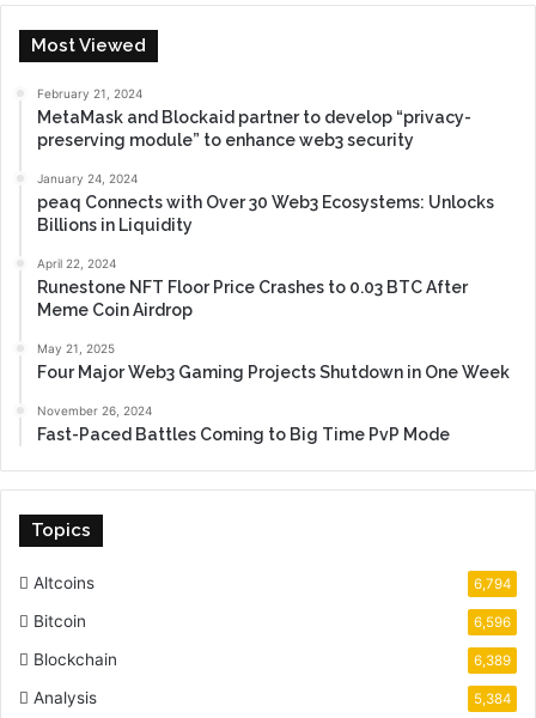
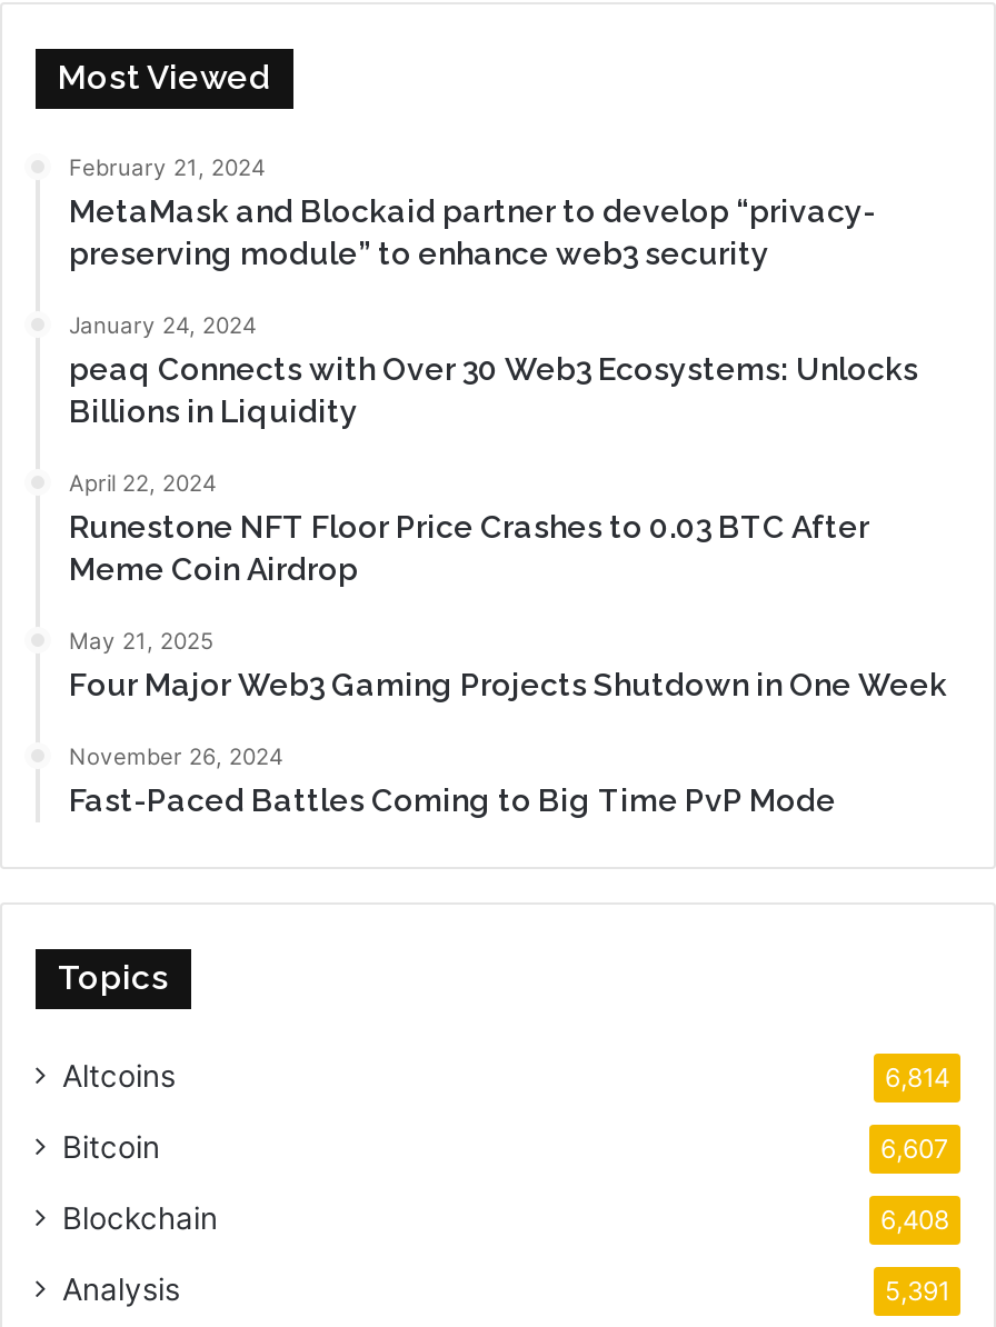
[474,575,511,592] 6,794 -> [885,1062,949,1093] 6,814
[474,613,511,630] 6,596 -> [880,1133,949,1164] 6,607
[474,652,511,668] 6,389 -> [880,1204,949,1235] 6,408
[474,690,511,707] 5,384 -> [885,1275,949,1306] 5,391

